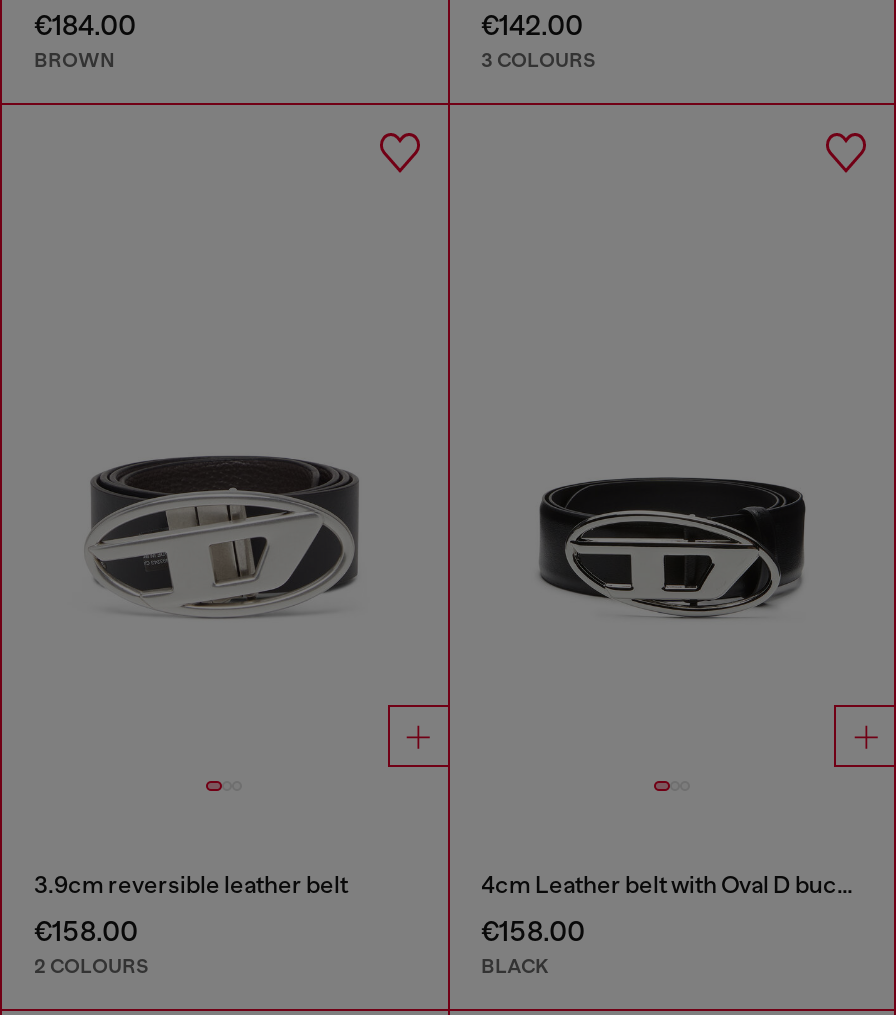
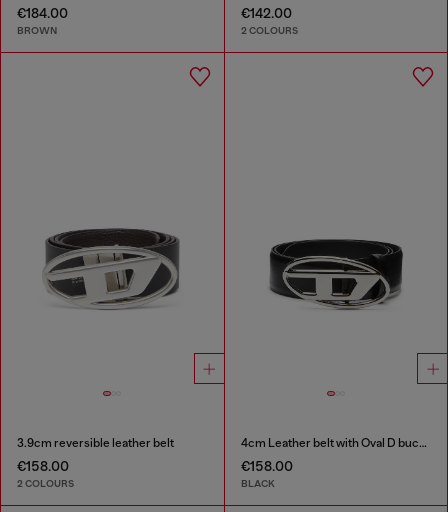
[481,48,595,74] 3 COLOURS -> [240,24,297,37] 2 COLOURS

